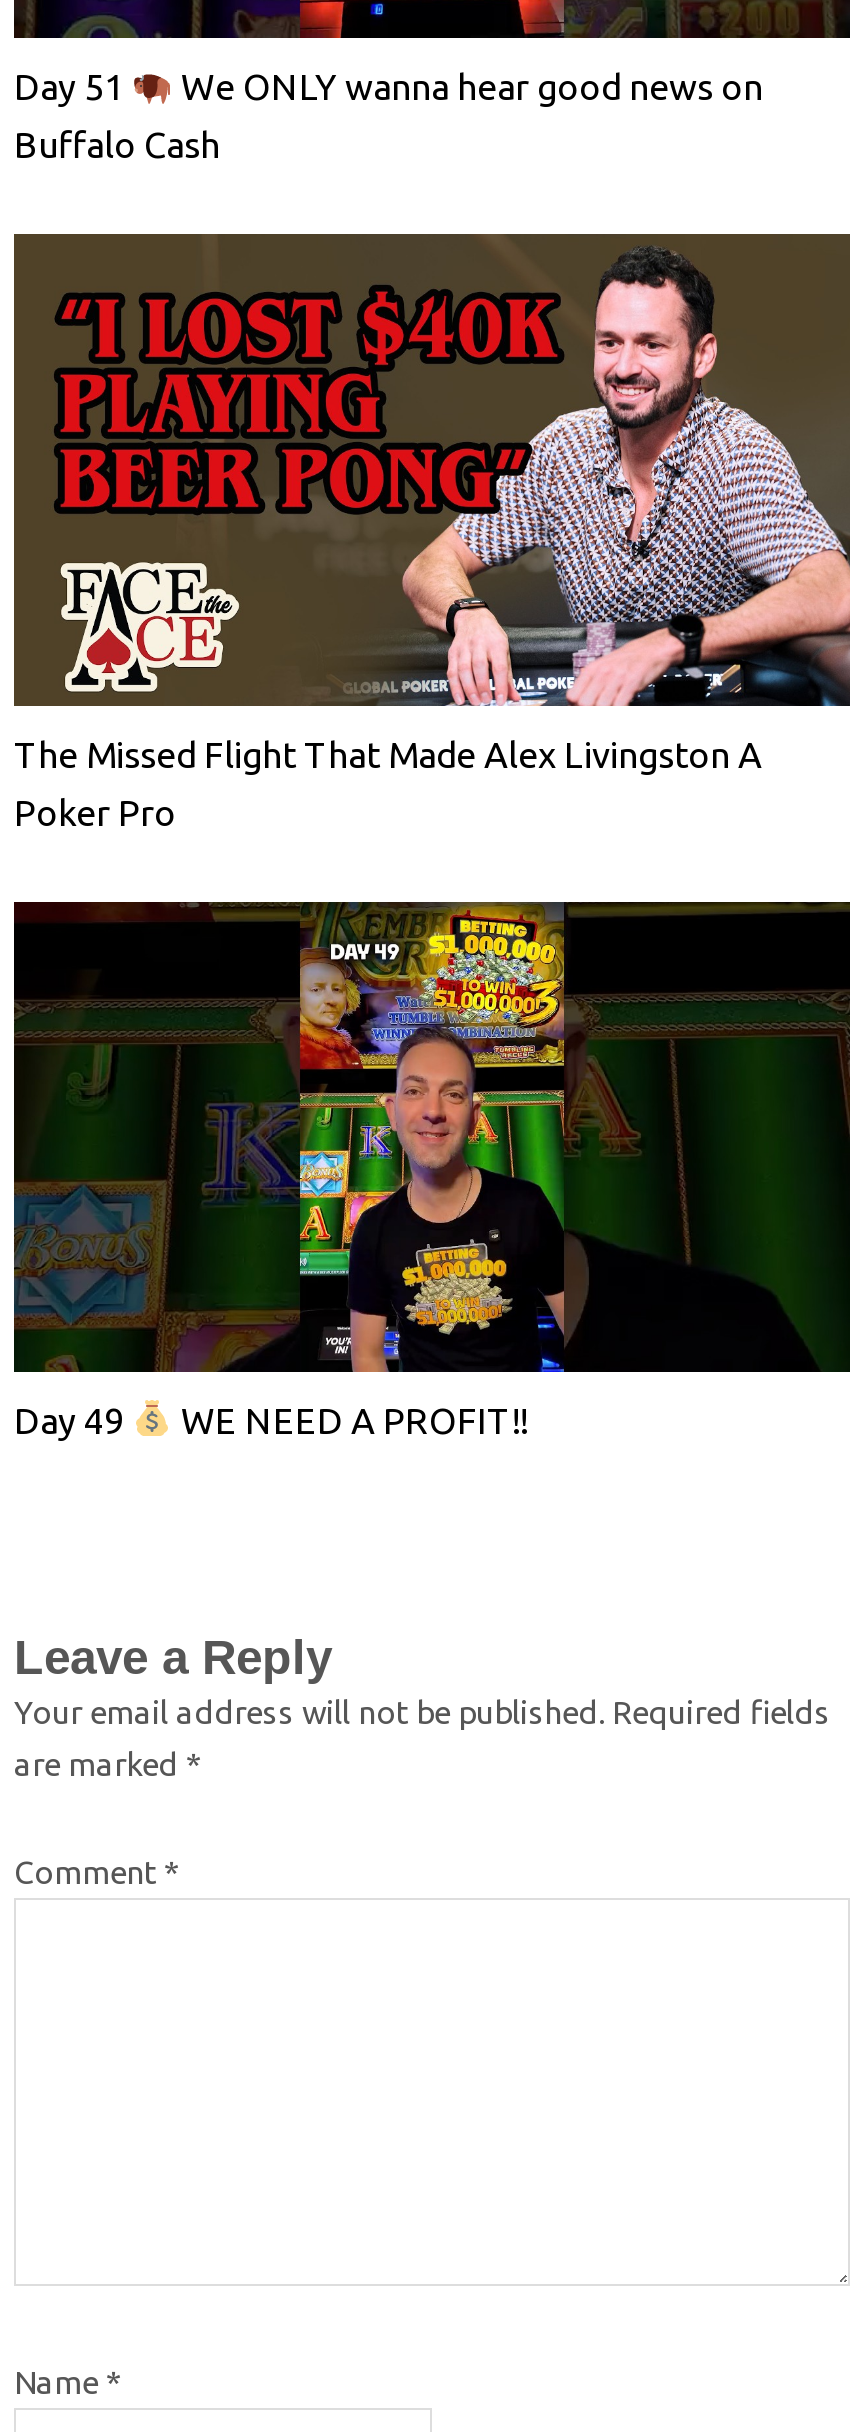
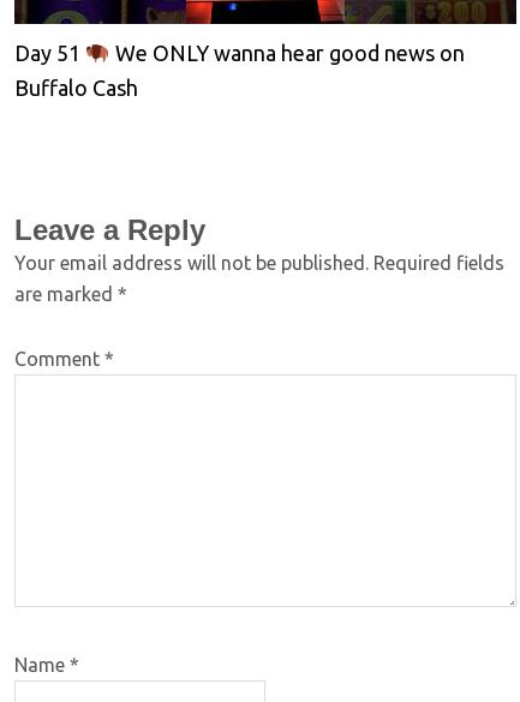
[14,232,852,832] [image] | The Missed Flight That Made Alex Livingston A | Poker Pro -> none
[12,900,852,1440] [image] | Day 49 | WE NEED A PROFIT!! -> none

